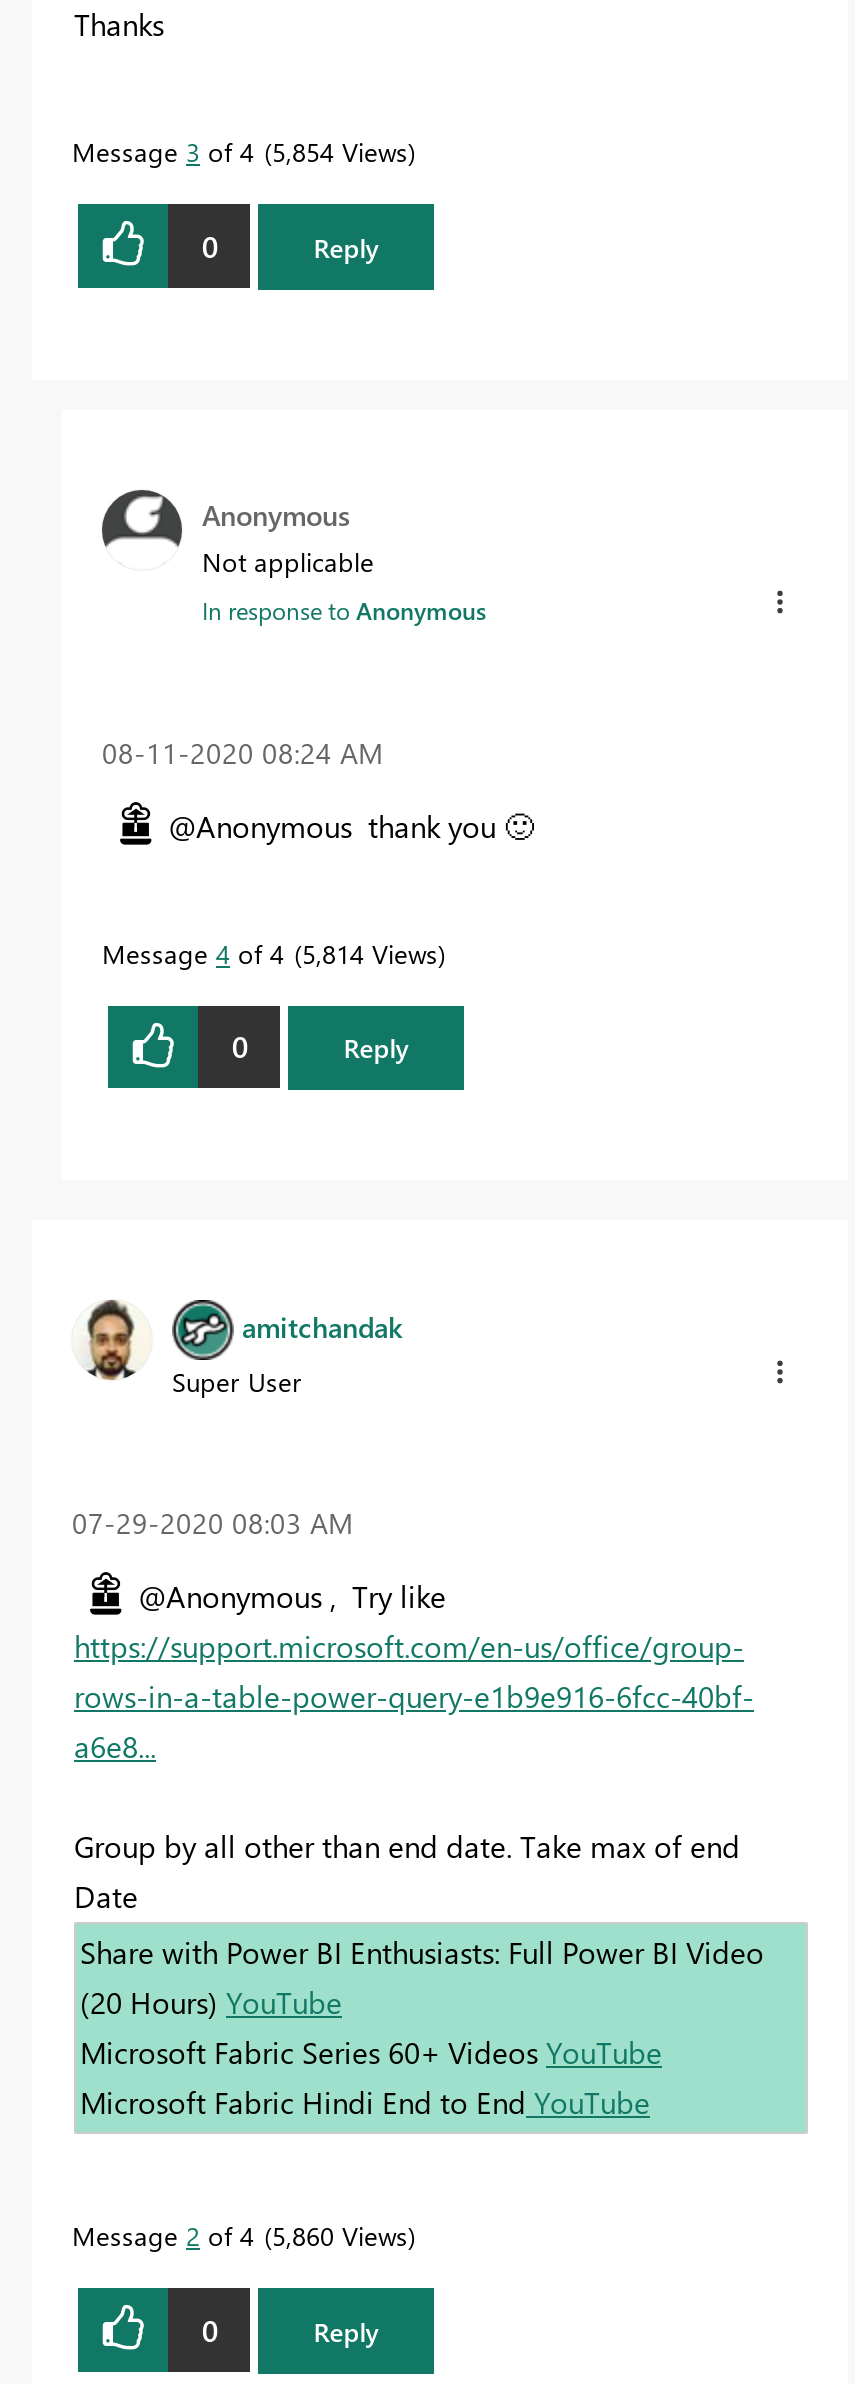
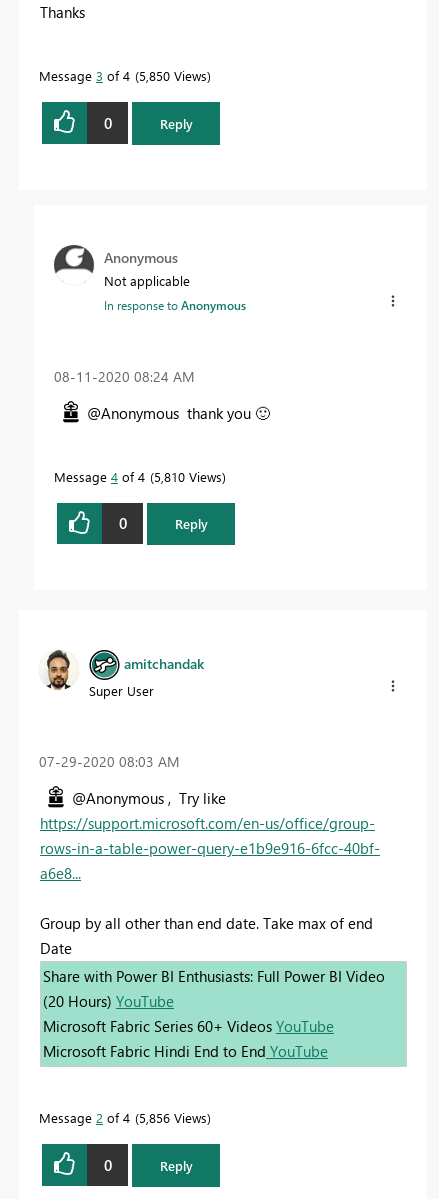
[72,135,408,169] Message 3 of 4 5,854 Views -> [39,67,207,84] Message 3 of 4 5,850 Views
[102,936,438,970] Message 4 of 4 5,814 Views -> [54,468,222,485] Message 4 of 4 5,810 Views
[72,2219,408,2253] Message 2 of 4 5,860 Views -> [39,1109,207,1126] Message 2 of 4 5,856 Views

